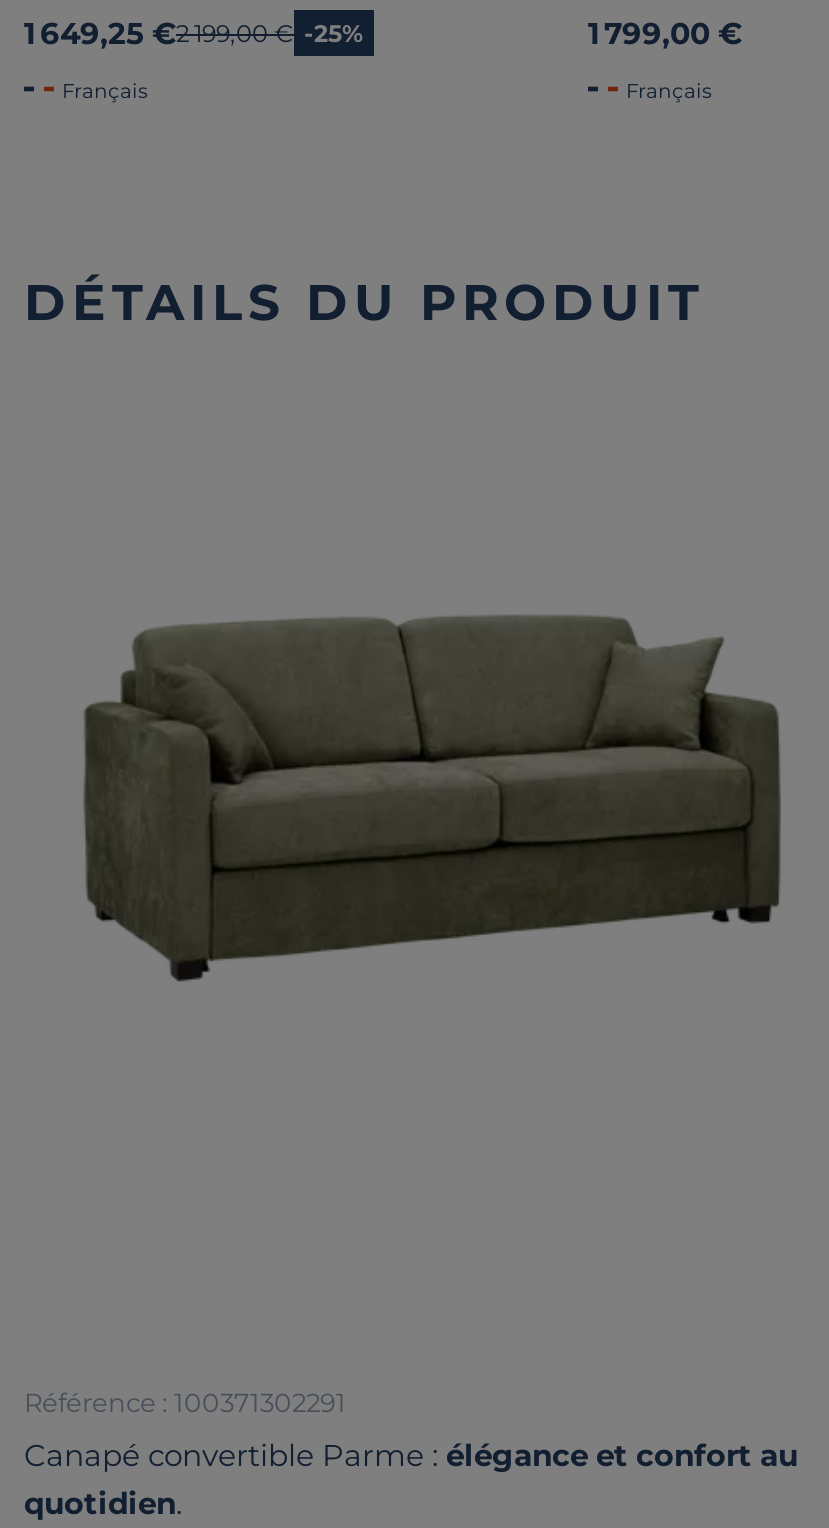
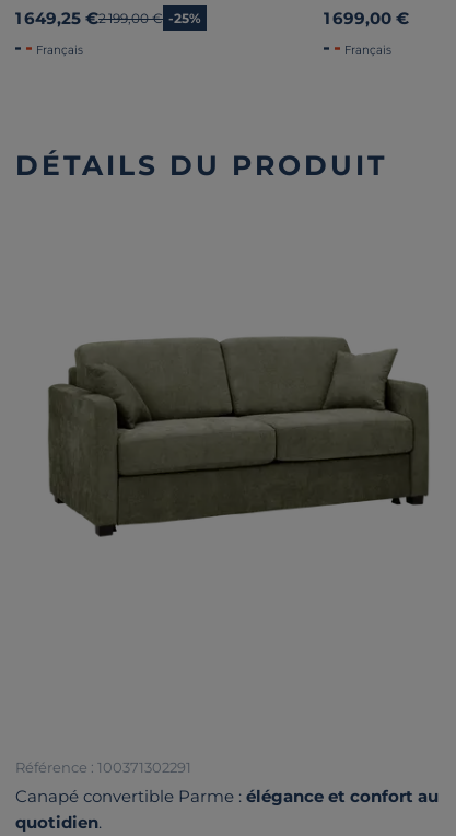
[588,14,742,52] 1 799,00 € -> [324,8,409,28] 1 699,00 €

